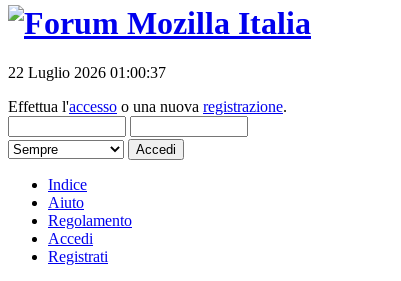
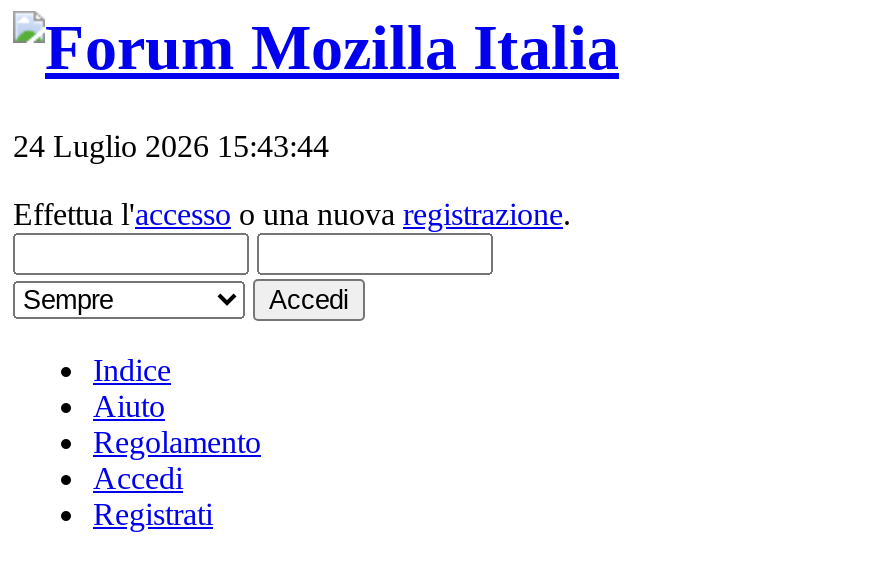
[8,64,166,81] 22 Luglio 2026 01:00:37 -> [13,129,329,163] 24 Luglio 2026 15:43:44

